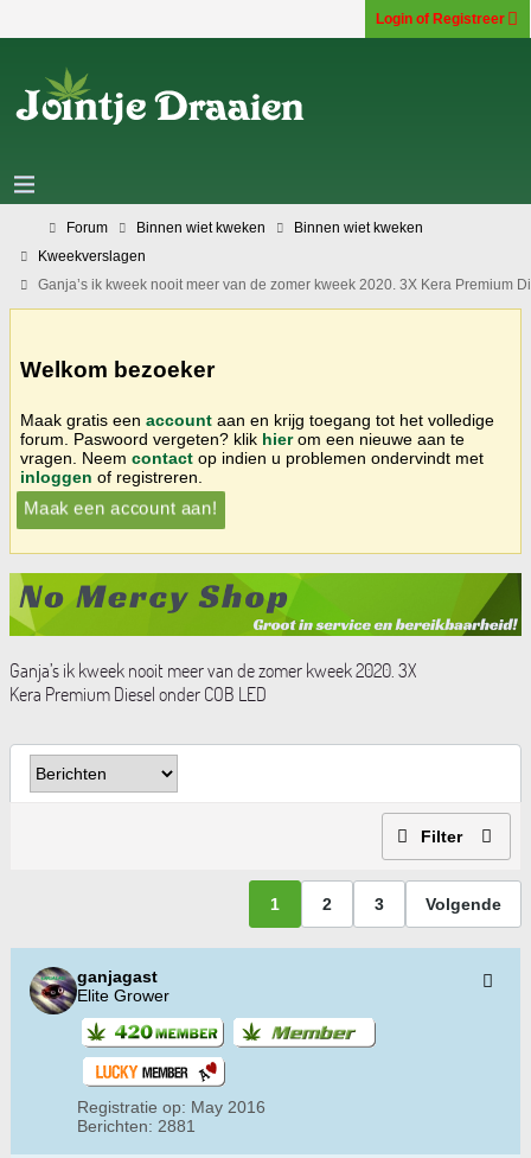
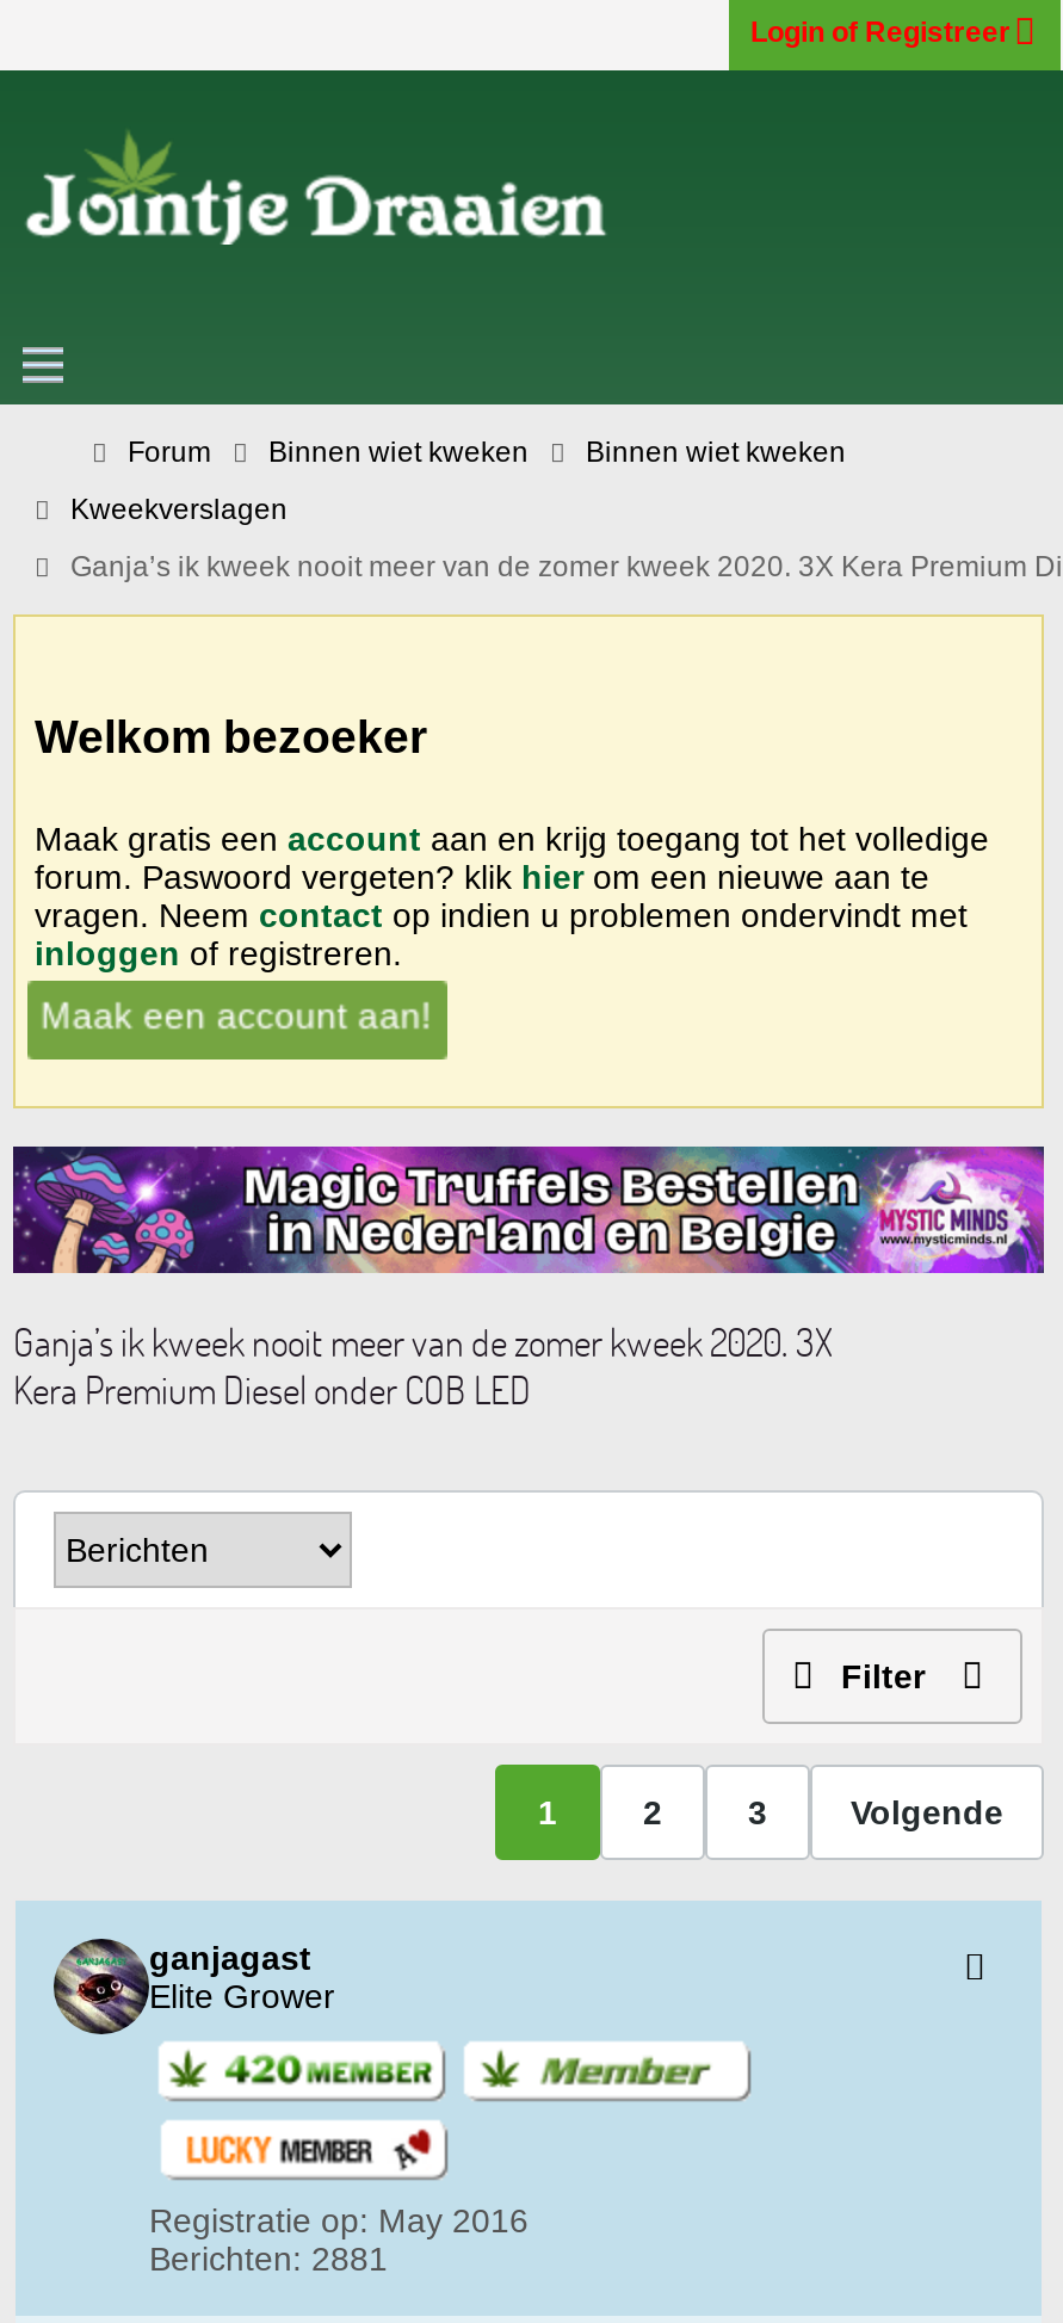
[8,572,523,637] [image] -> [11,1144,1046,1275] [image]

